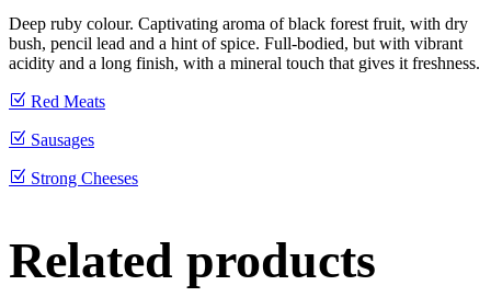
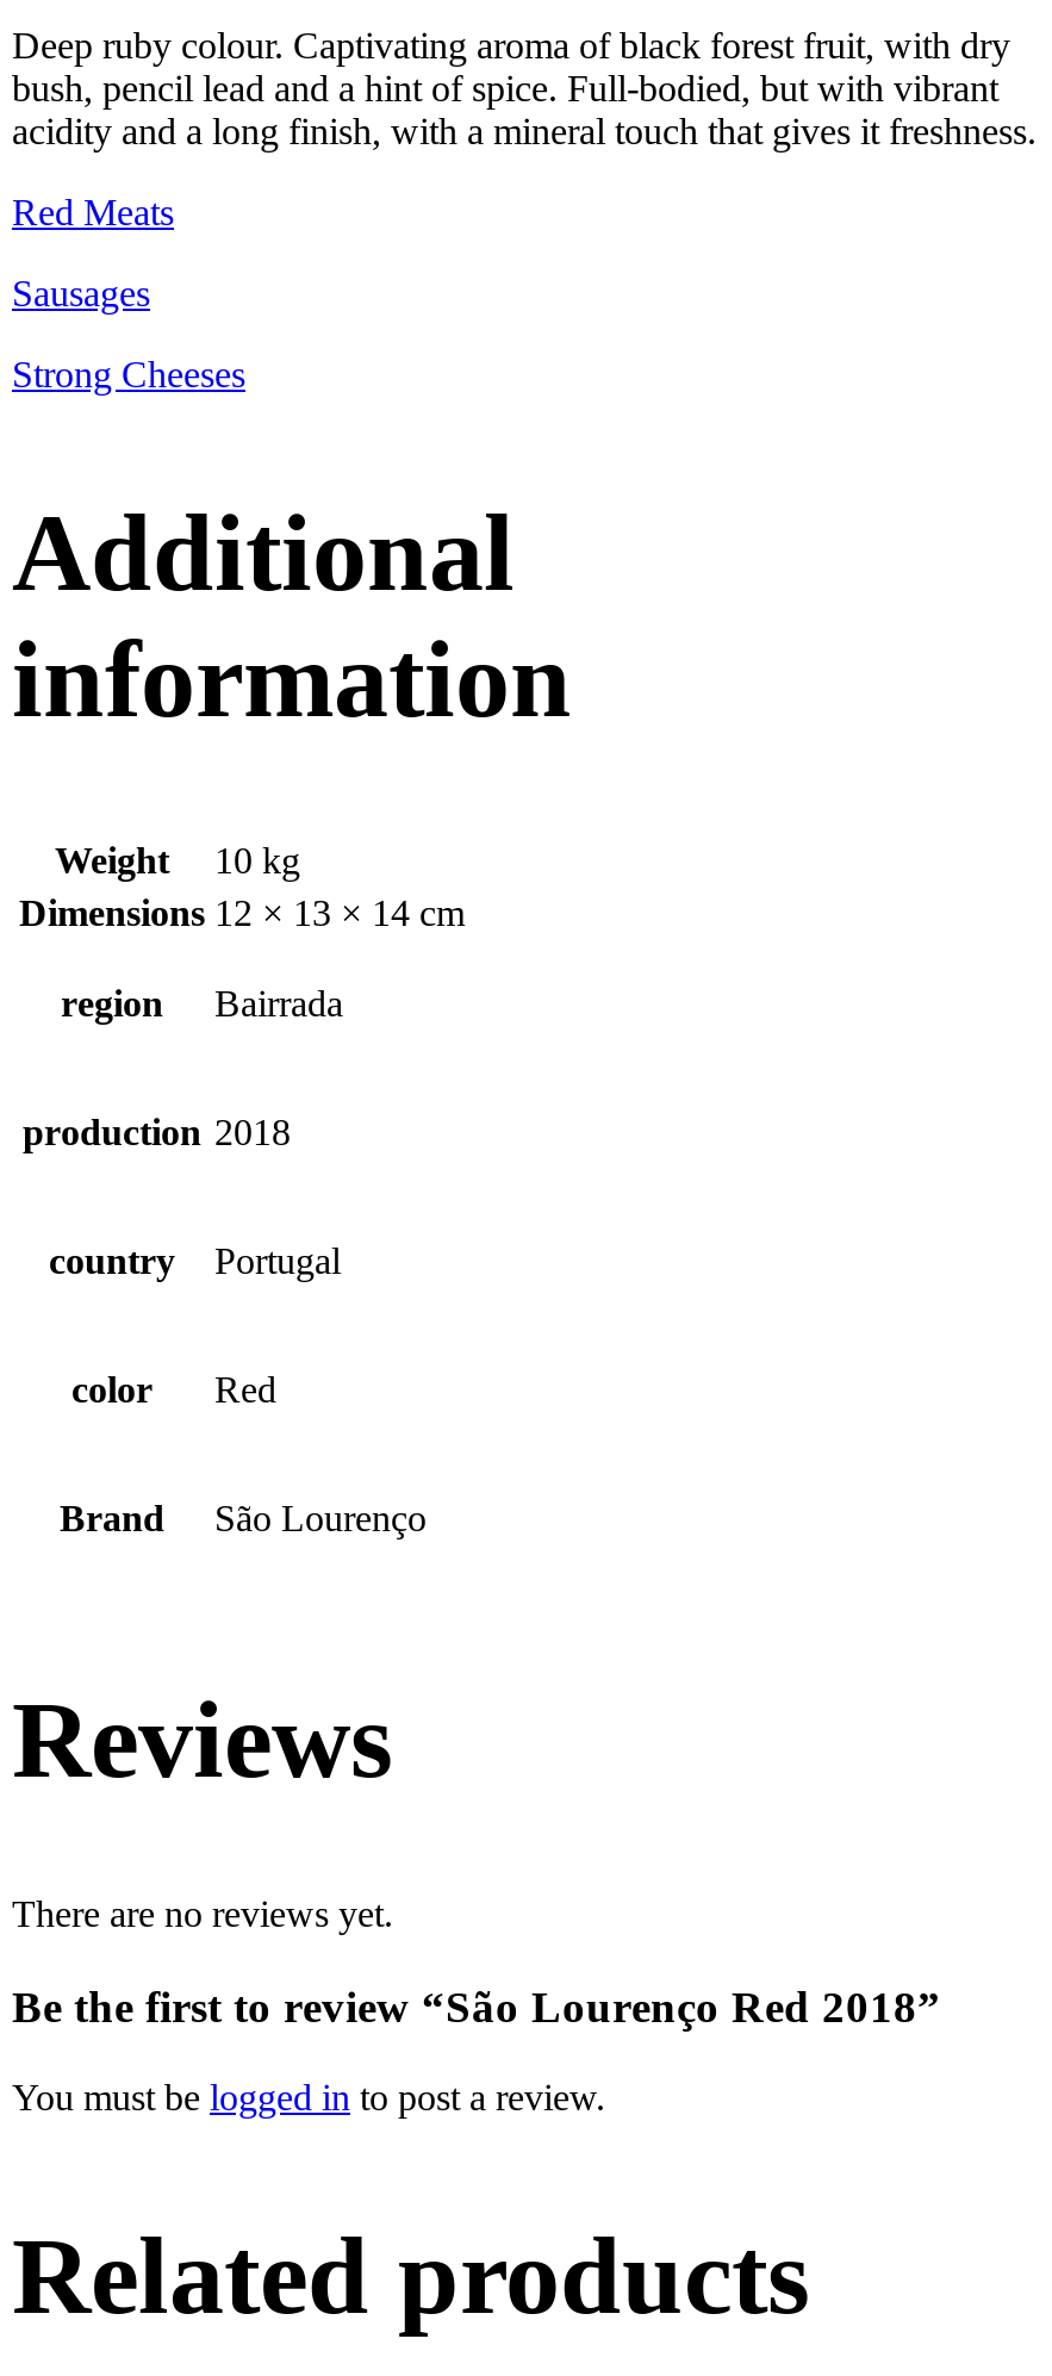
none -> [12,491,941,2119] Additional | information | Weight | 10 kg | Dimensions 12 × 13 × 14 cm | region | Bairrada | production 2018 | country | Portugal | color | Red | Brand | São Lourenço | Reviews | There are no reviews yet. | Be the first to review “São Lourenço Red 2018” | You must be logged in to post a review.

